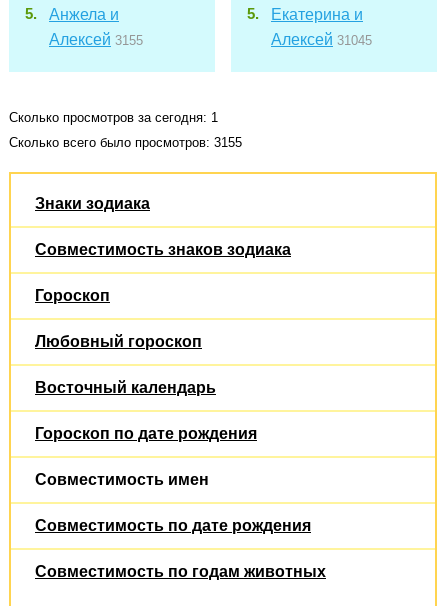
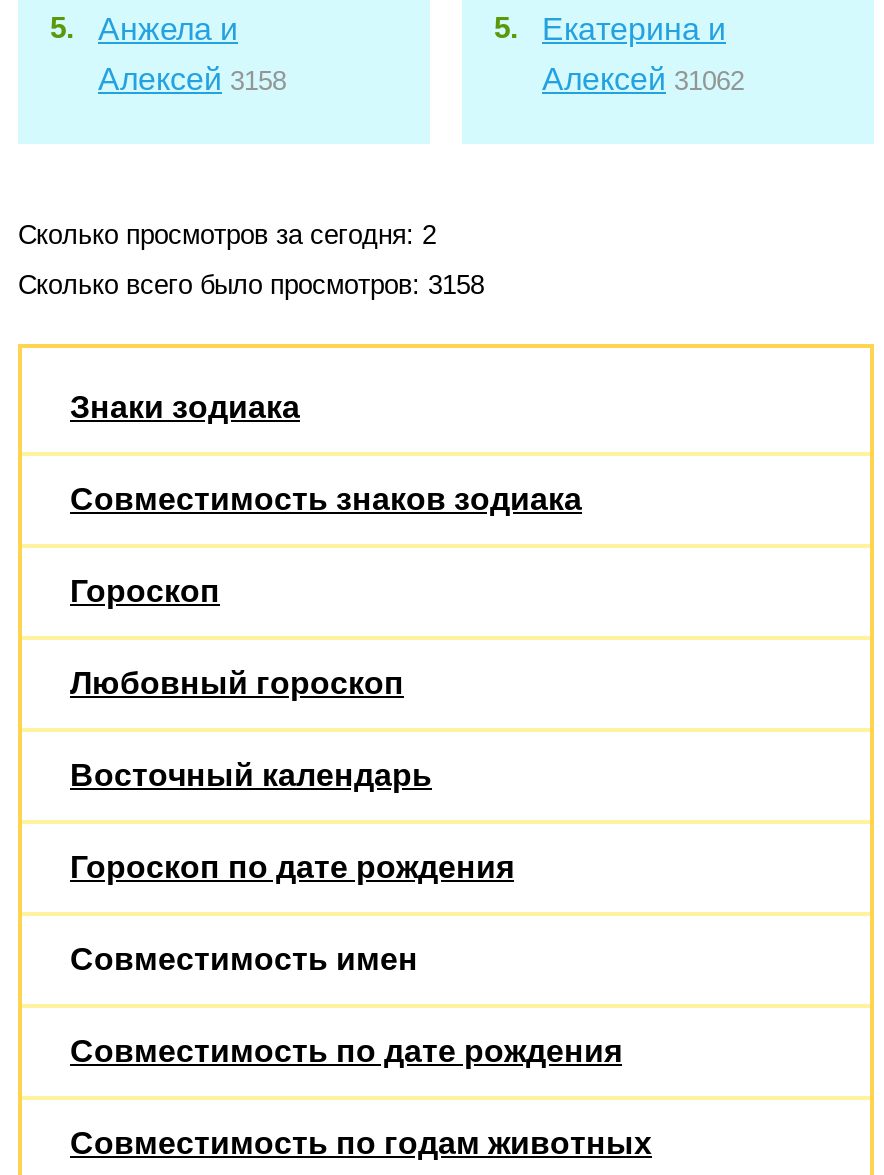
[49,31,143,48] Алексей 3155 -> [98,63,286,97] Алексей 3158
[271,31,372,48] Алексей 31045 -> [542,63,744,97] Алексей 31062
[9,110,218,125] Сколько просмотров за сегодня: 1 -> [18,221,436,251] Сколько просмотров за сегодня: 2
[9,135,242,150] Сколько всего было просмотров: 3155 -> [18,271,484,301] Сколько всего было просмотров: 3158

